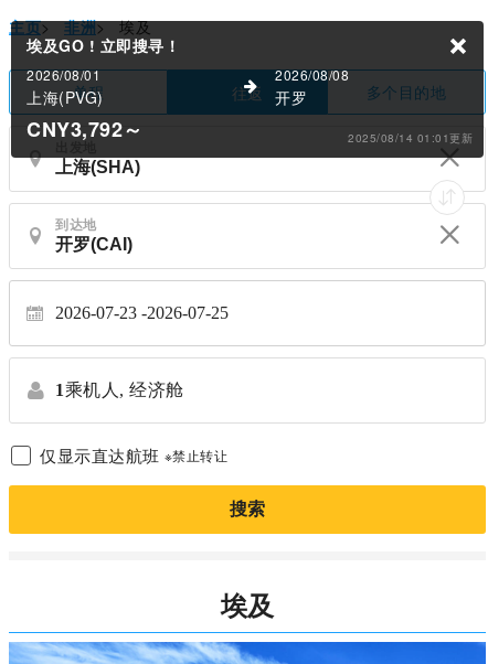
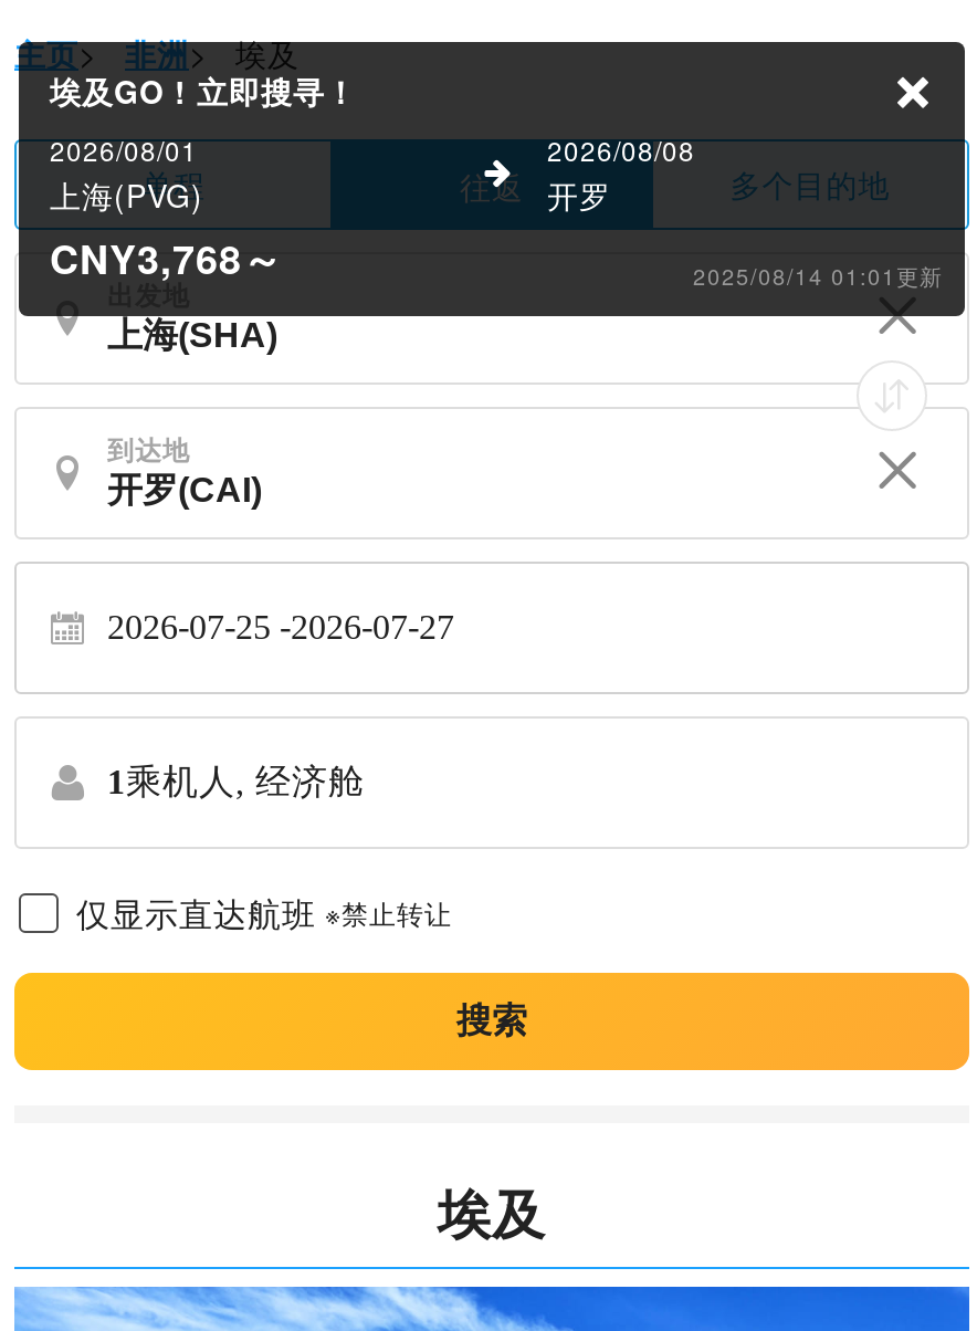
[26,115,143,143] CNY3,792～ -> [50,230,283,287] CNY3,768～
[55,303,229,322] 2026-07-23 -2026-07-25 -> [107,608,454,646] 2026-07-25 -2026-07-27

